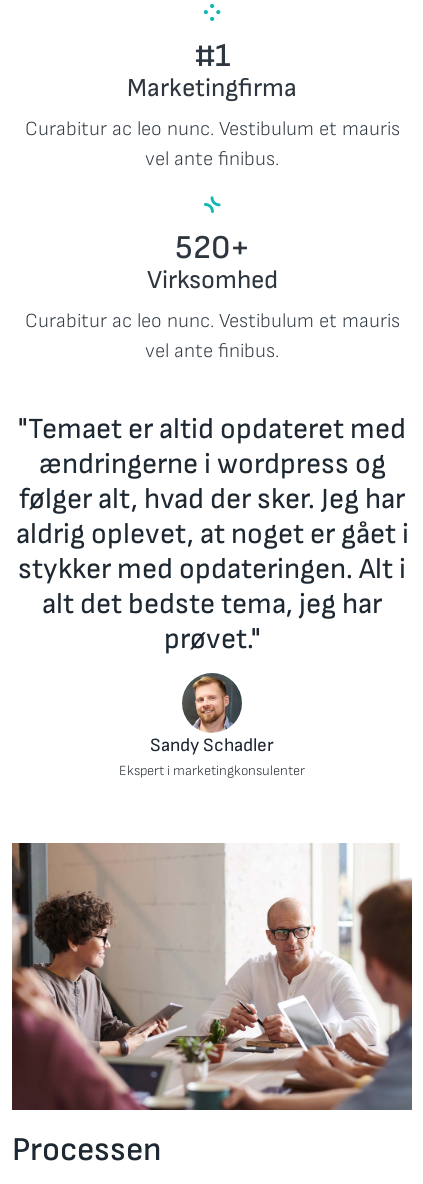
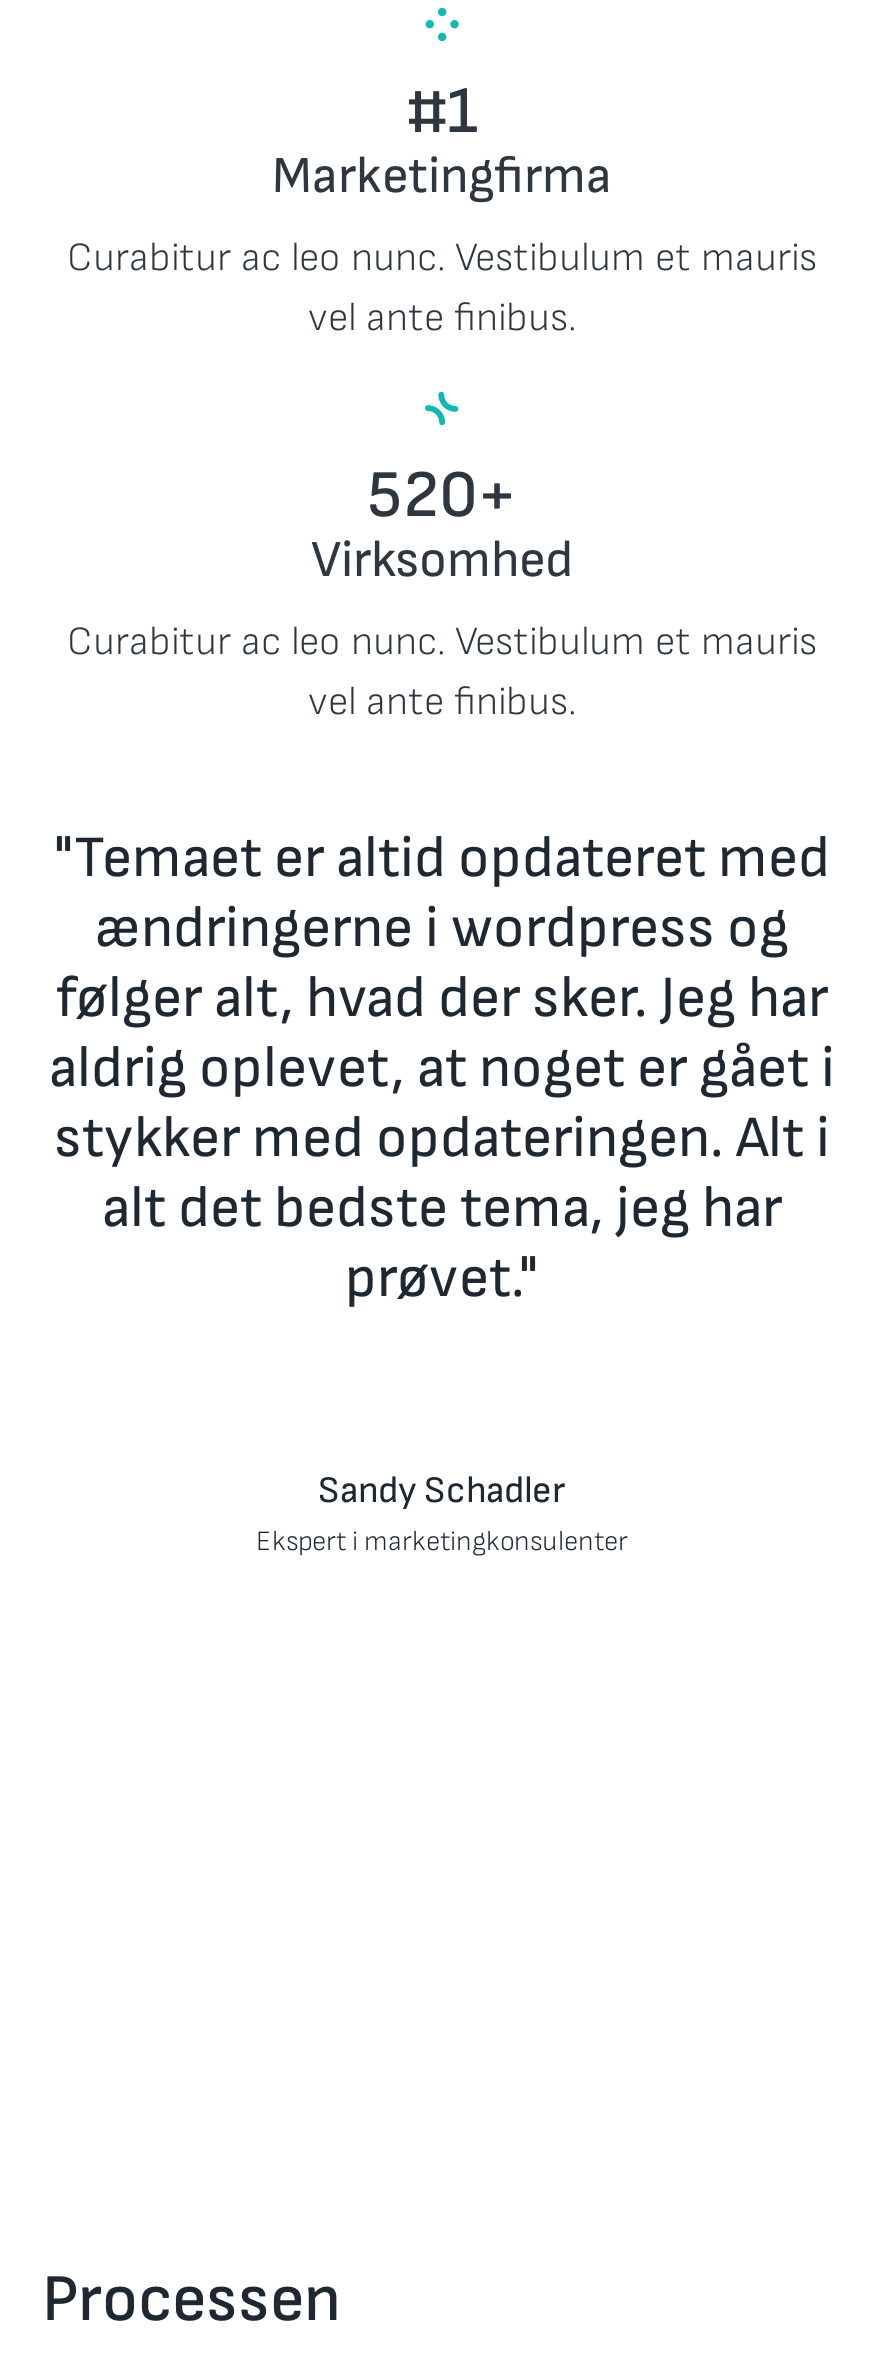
[181,672,243,732] [image] -> none
[11,842,413,1111] [image] -> none

